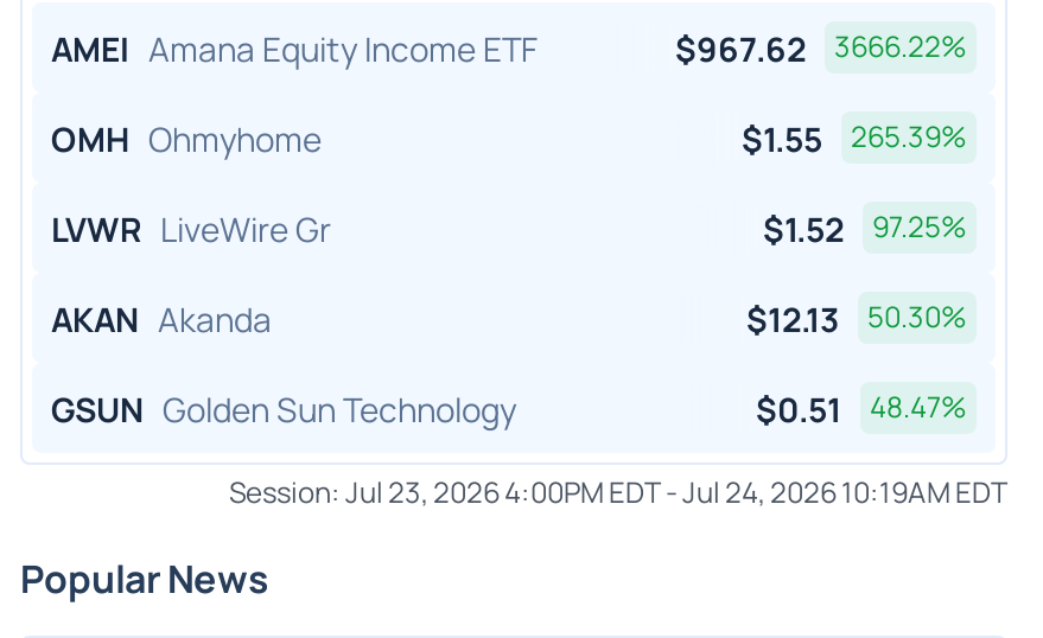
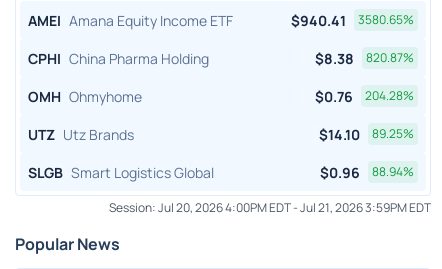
[675,25,967,70] $967.62 | 3666.22% -> [28,10,414,67] $940.41 | 3580.65% | CPHI China Pharma Holding | $8.38 | 820.87%
[51,115,1007,512] $1.55 | 265.39% | LVWR LiveWire Gr | $1.52 | 97.25% | AKAN Akanda | $12.13 | 50.30% | GSUN Golden Sun Technology | $0.51 | 48.47% | Session: Jul 23, 2026 4:00PM EDT-Jul 24, 2026 10:19AM EDT -> [28,86,431,216] $0.76 | 204.28% | UTZ Utz Brands | $14.10 | 89.25% | SLGB Smart Logistics Global | $0.96 | 88.94% | Session: Jul 20, 2026 4:00PM EDT - Jul 21, 2026 3:59PM EDT
moved [51,115,322,160] -> [28,86,142,105]: OMH Ohmyhome

